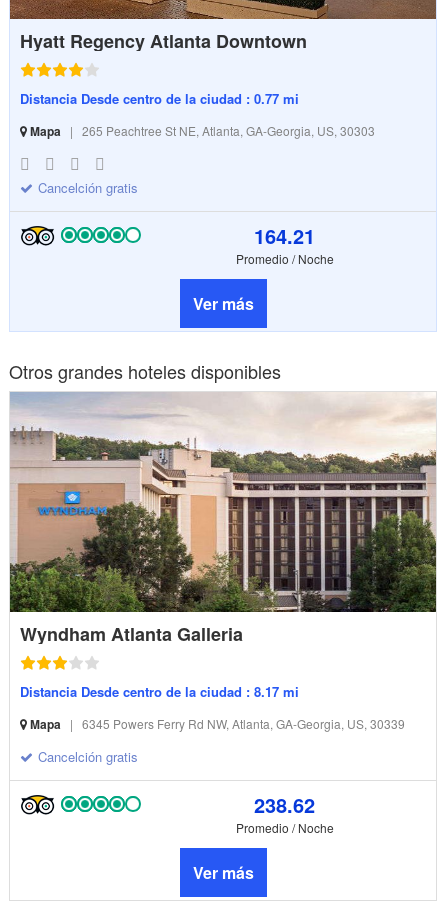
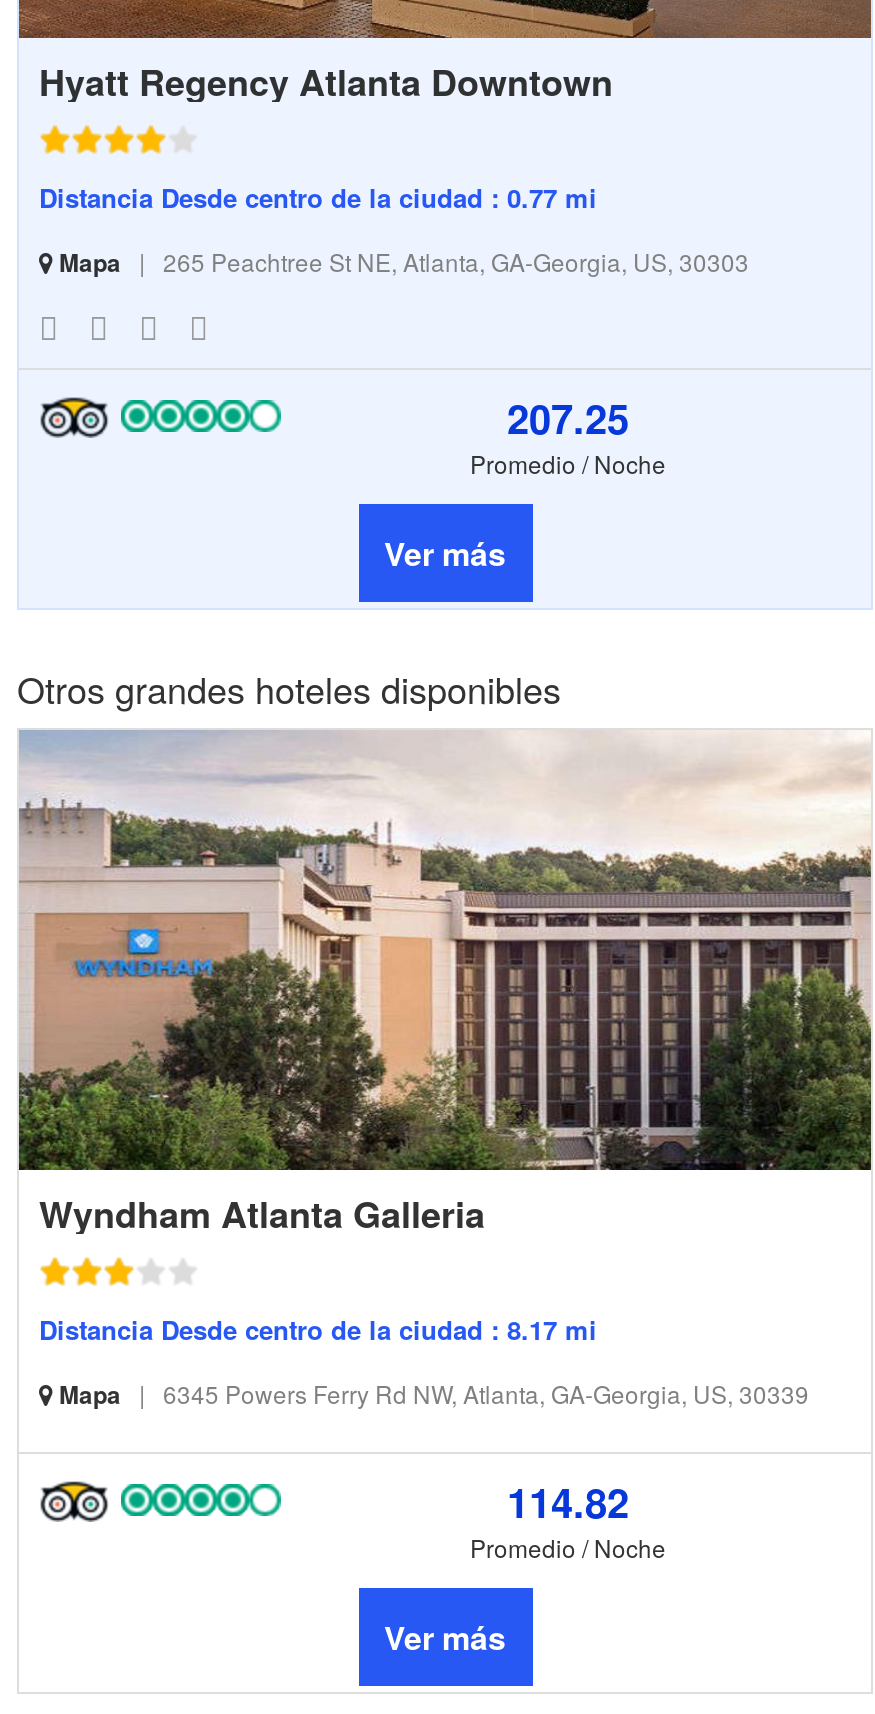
[38,178,315,250] Cancelción gratis | 164.21 -> [507,388,629,446] 207.25
[38,747,315,819] Cancelción gratis | 238.62 -> [507,1472,629,1530] 114.82

